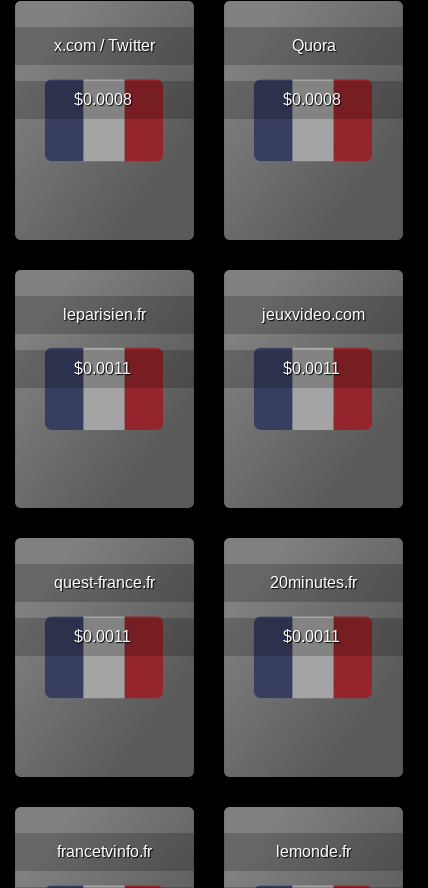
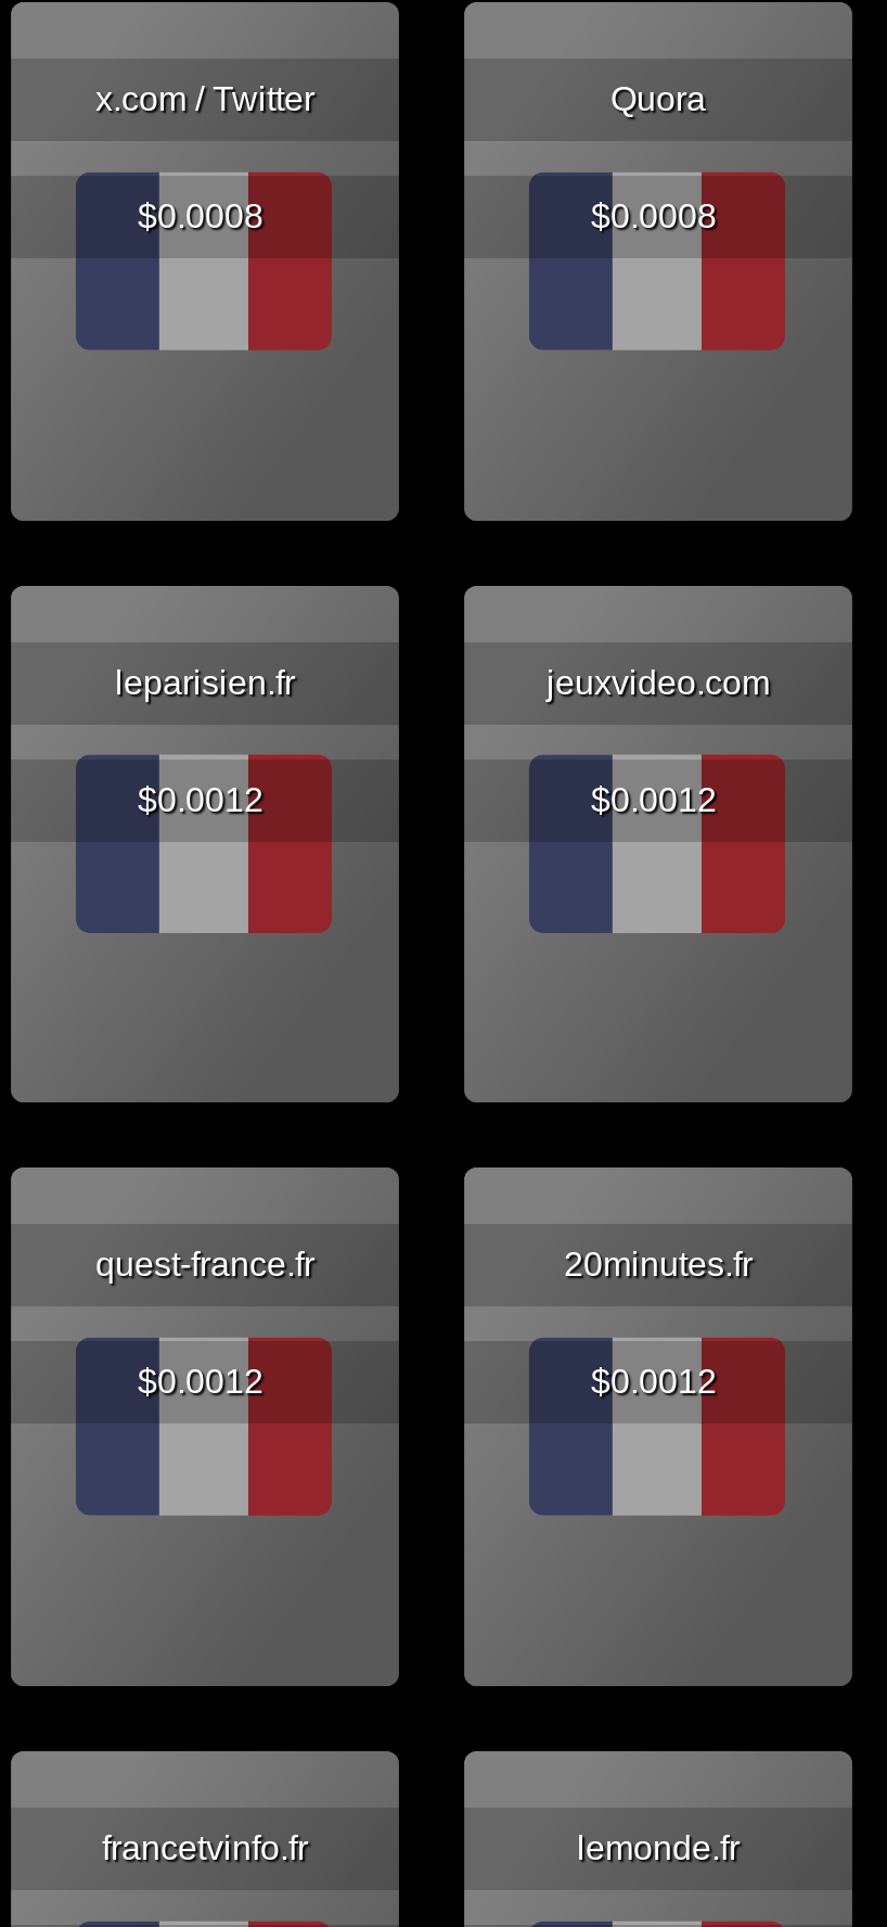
[74,360,135,377] $0.0011 -> [138,780,272,817] $0.0012
[283,360,344,377] $0.0011 -> [591,780,725,817] $0.0012
[74,628,135,645] $0.0011 -> [138,1363,272,1400] $0.0012
[283,628,344,645] $0.0011 -> [591,1363,725,1400] $0.0012

